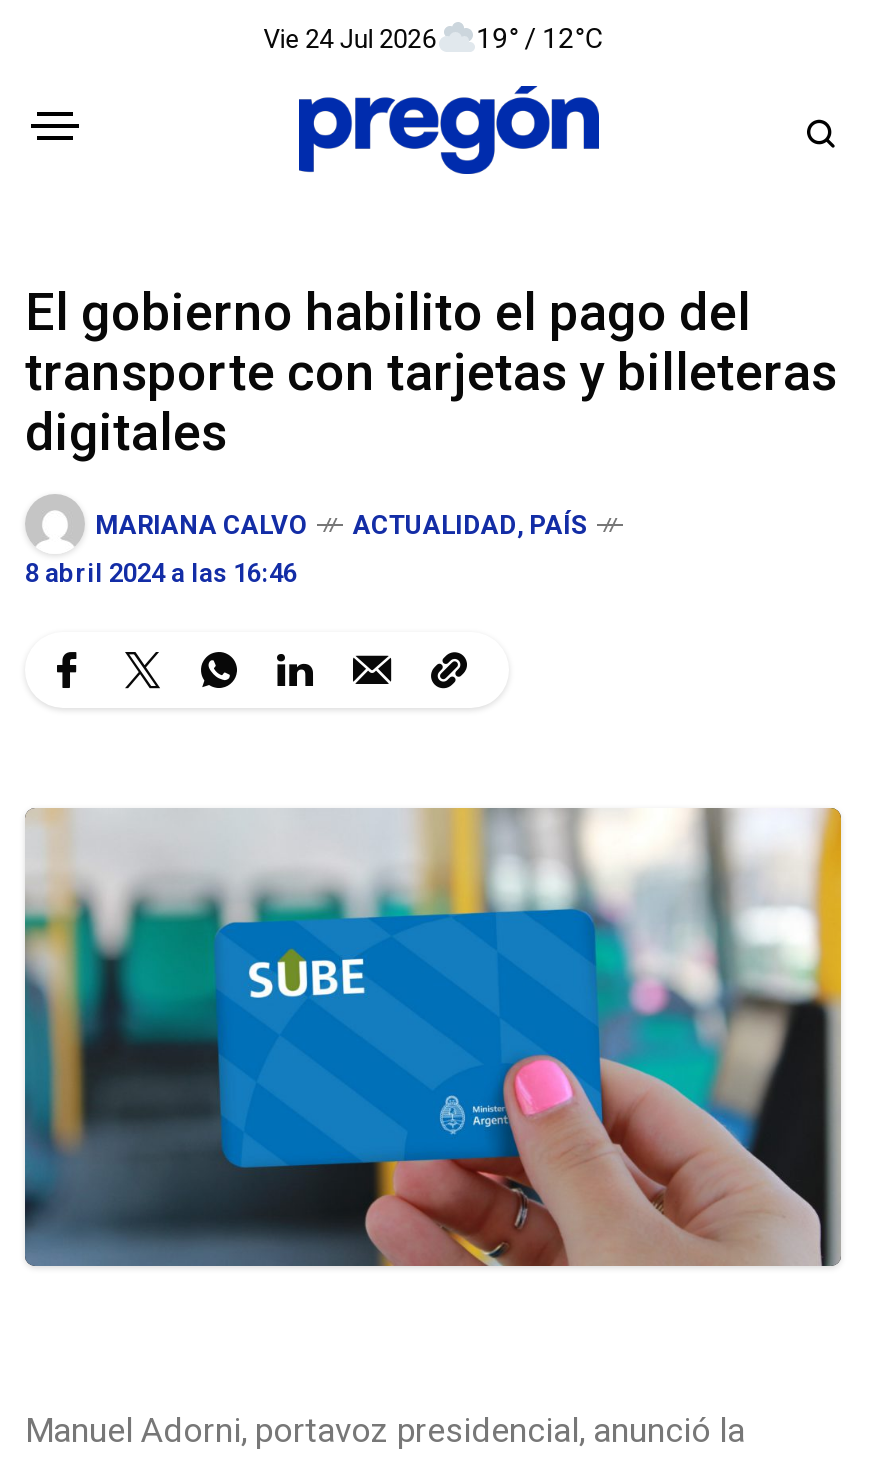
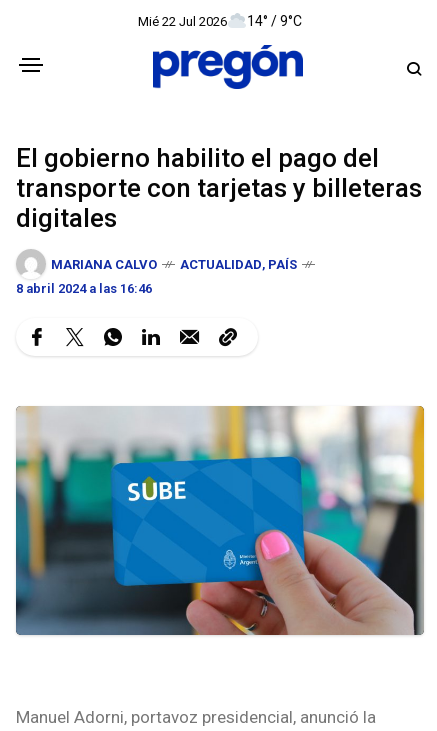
[263,22,603,54] Vie 24 Jul 2026 | 19° / 12°C -> [138,13,302,29] Mié 22 Jul 2026 | 14° / 9°C

